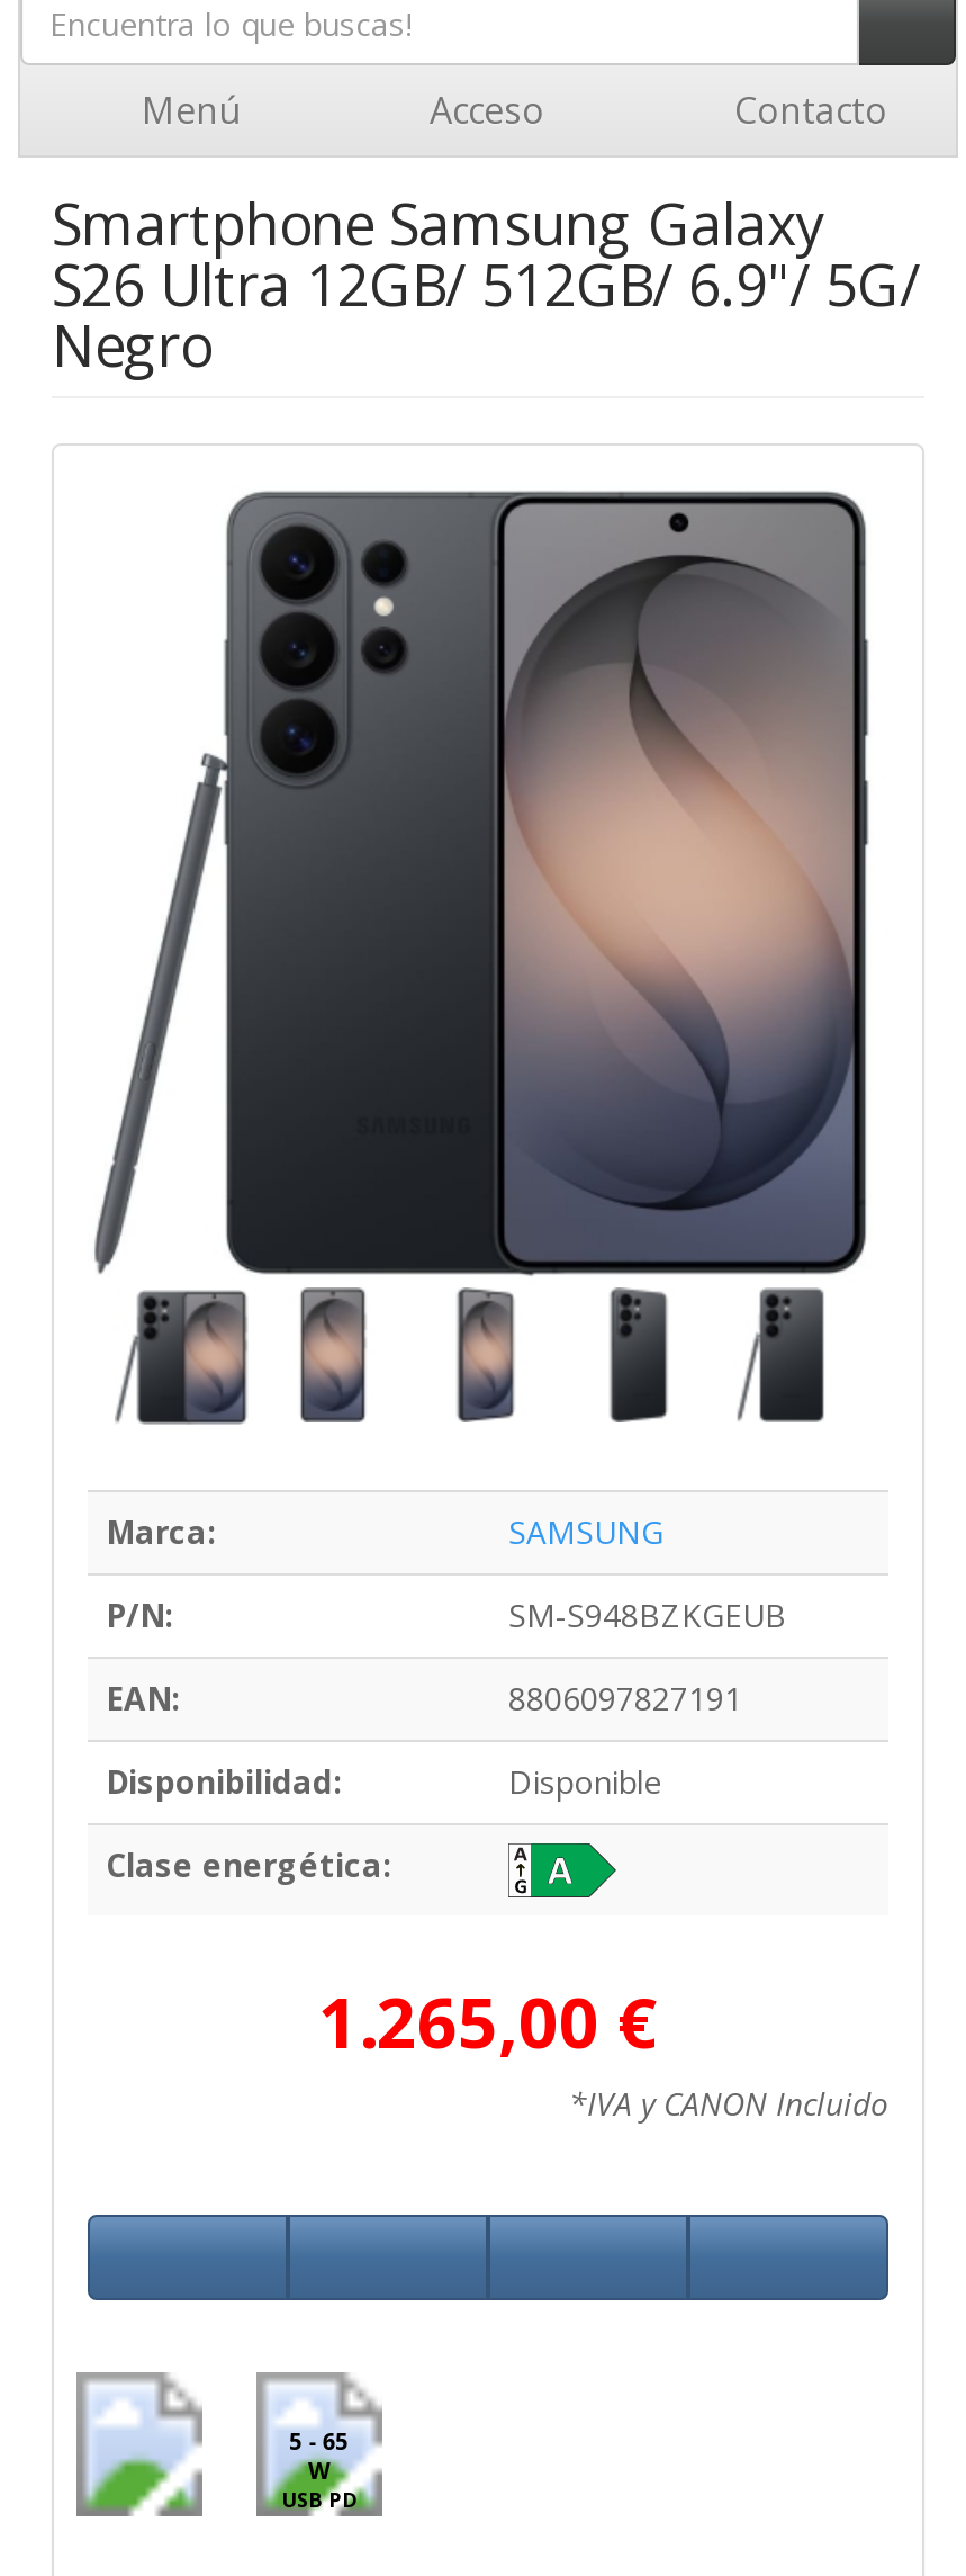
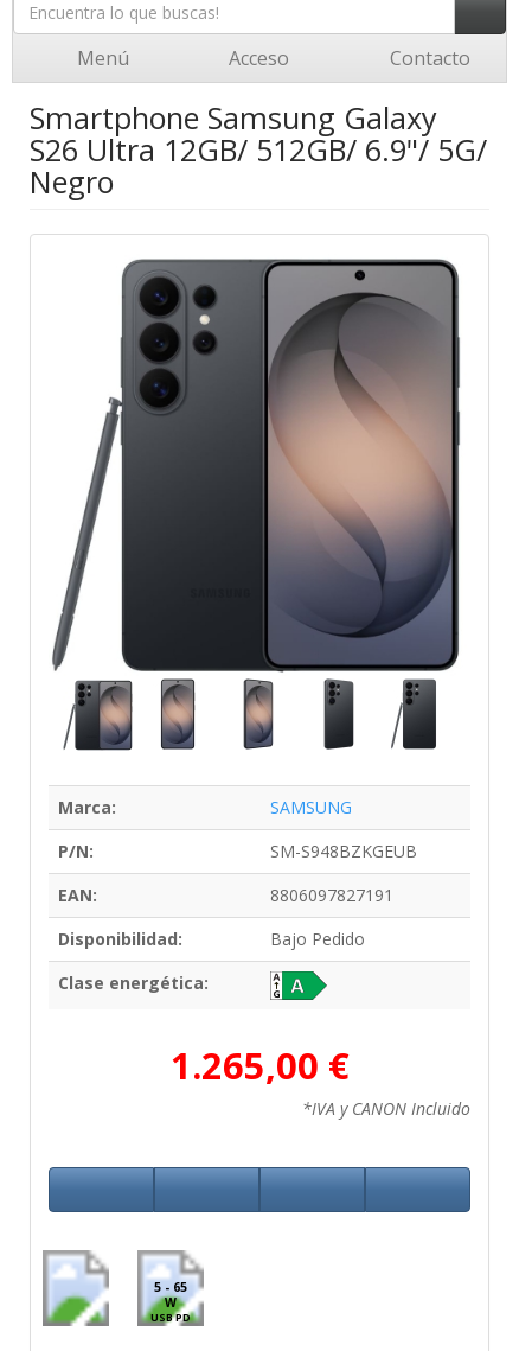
[508,1759,661,1802] Disponible -> [270,927,365,950] Bajo Pedido

